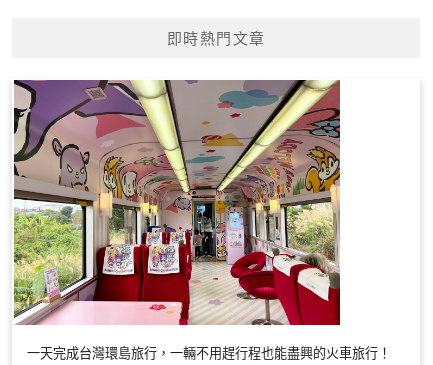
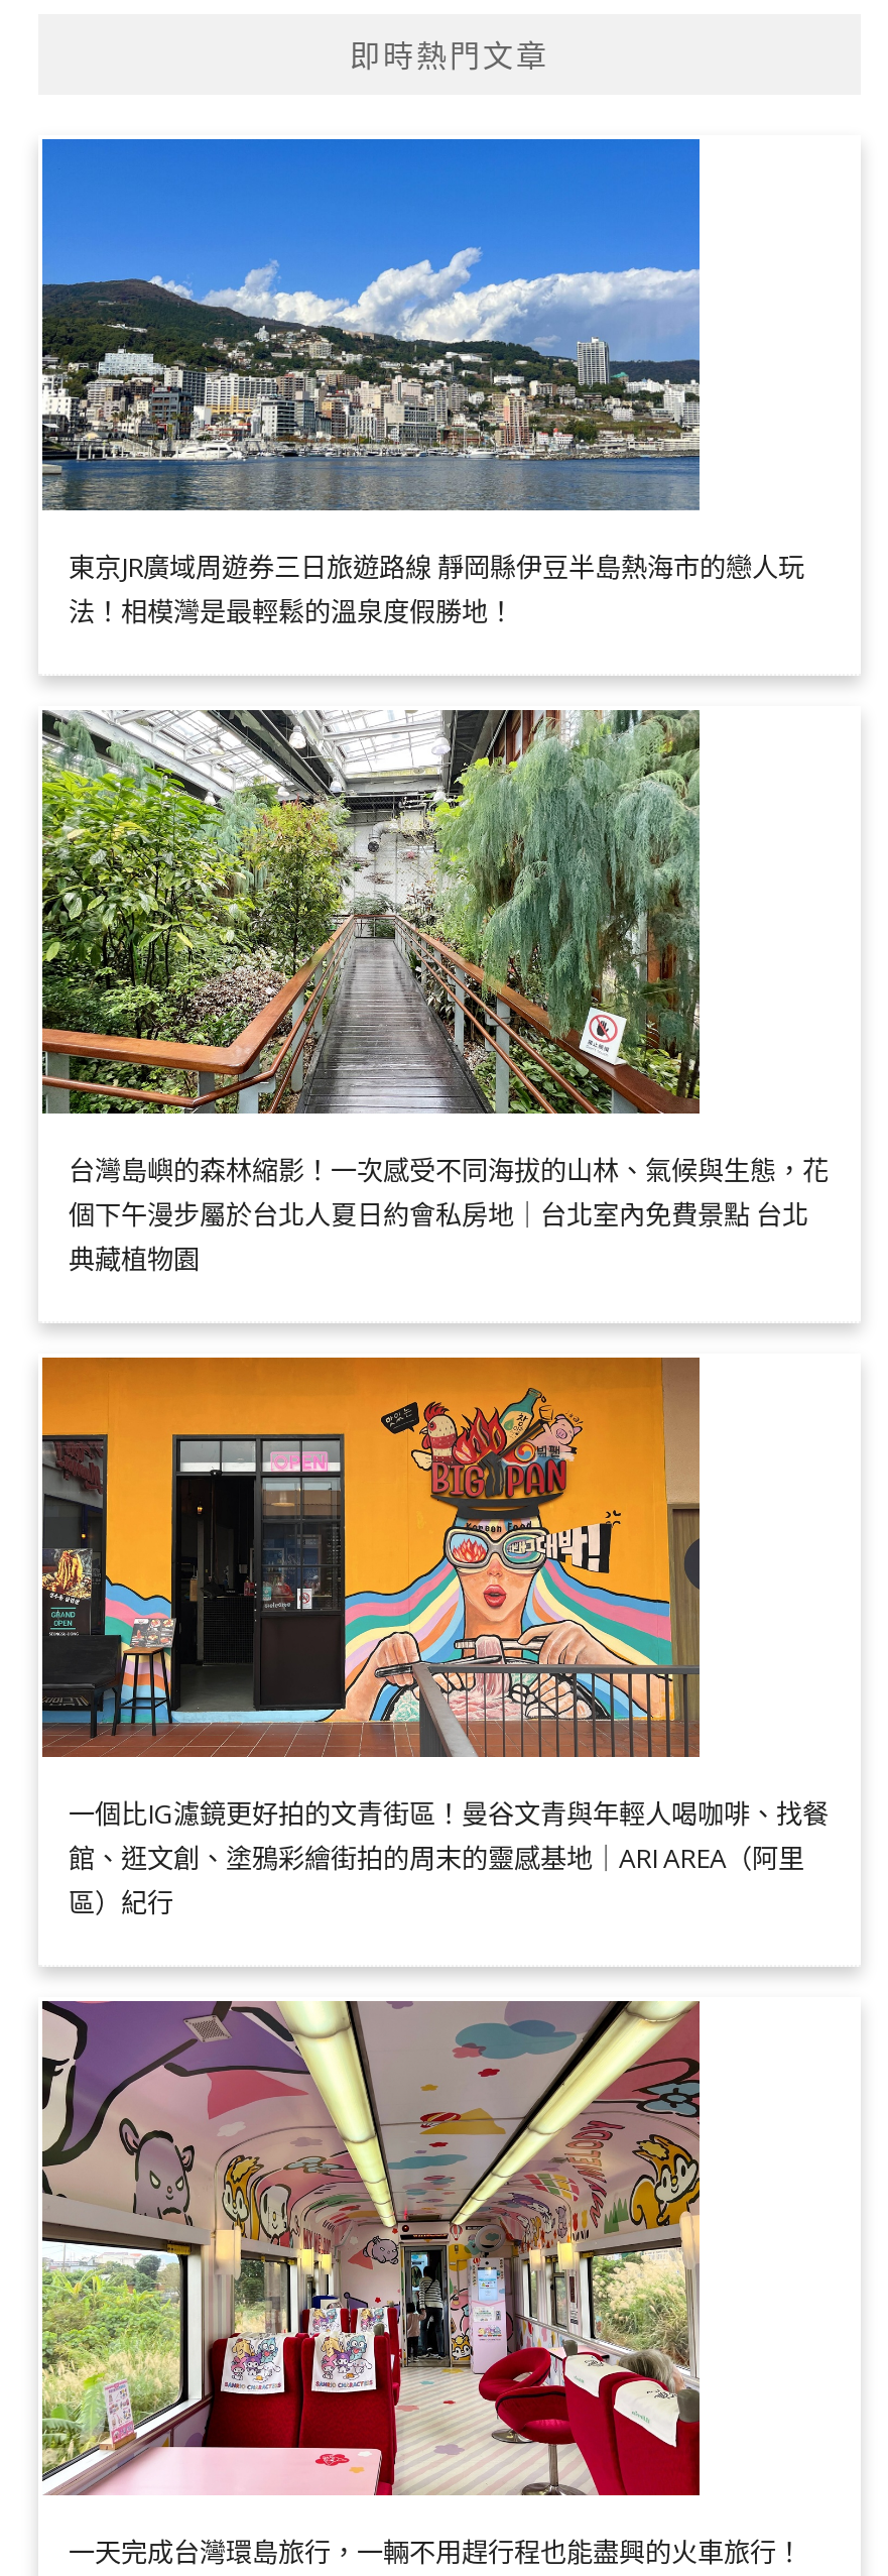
none -> [40,137,804,629] [image] | 東京JR廣域周遊券三日旅遊路線 靜岡縣伊豆半島熱海市的戀人玩 | 法！相模灣是最輕鬆的溫泉度假勝地！
none -> [40,708,829,1277] [image] | 台灣島嶼的森林縮影！一次感受不同海拔的山林、氣候與生態，花 | 個下午漫步屬於台北人夏日約會私房地｜台北室內免費景點 台北 | 典藏植物園
none -> [40,1356,829,1921] [image] | 一個比IG濾鏡更好拍的文青街區！曼谷文青與年輕人喝咖啡、找餐 | 館、逛文創、塗鴉彩繪街拍的周末的靈感基地｜ARI AREA（阿里 | 區）紀行

